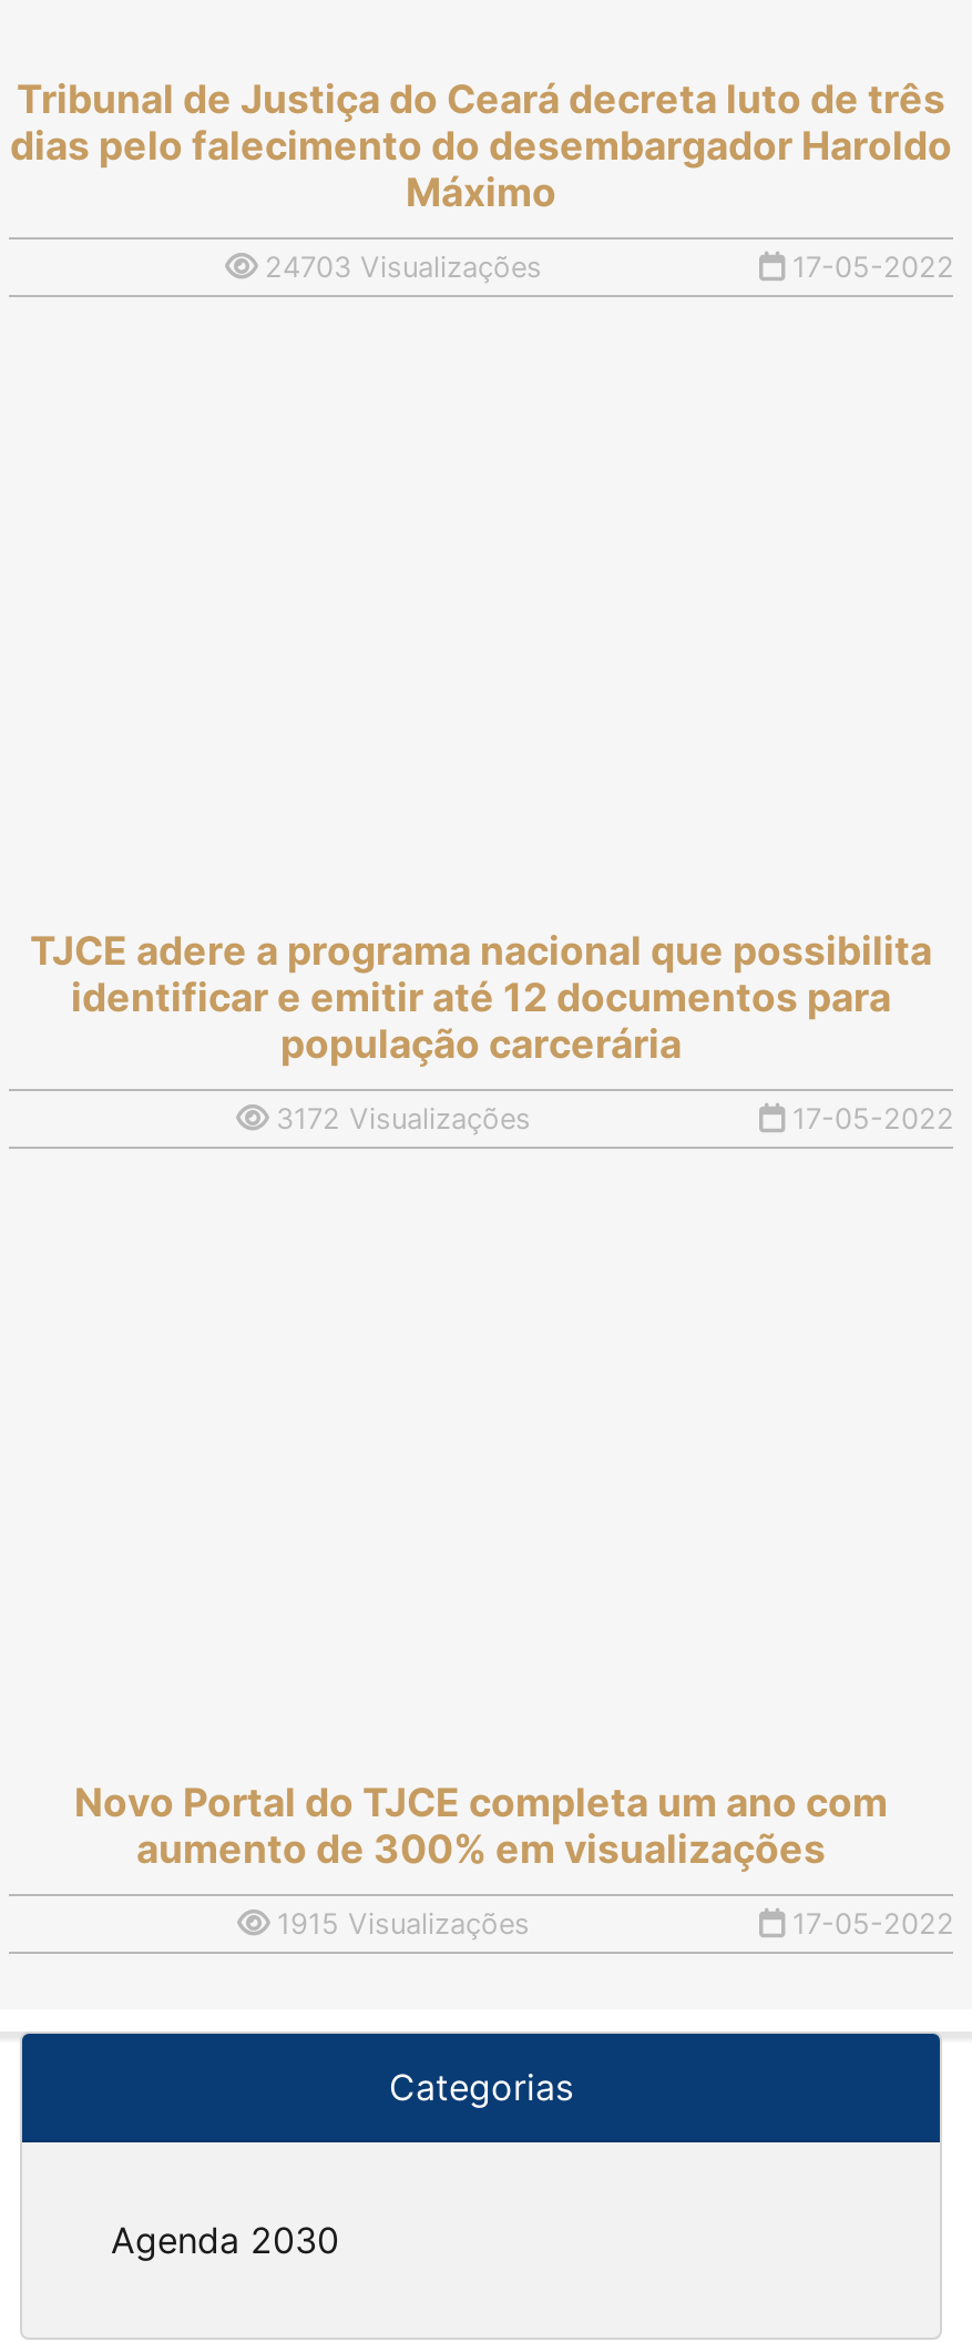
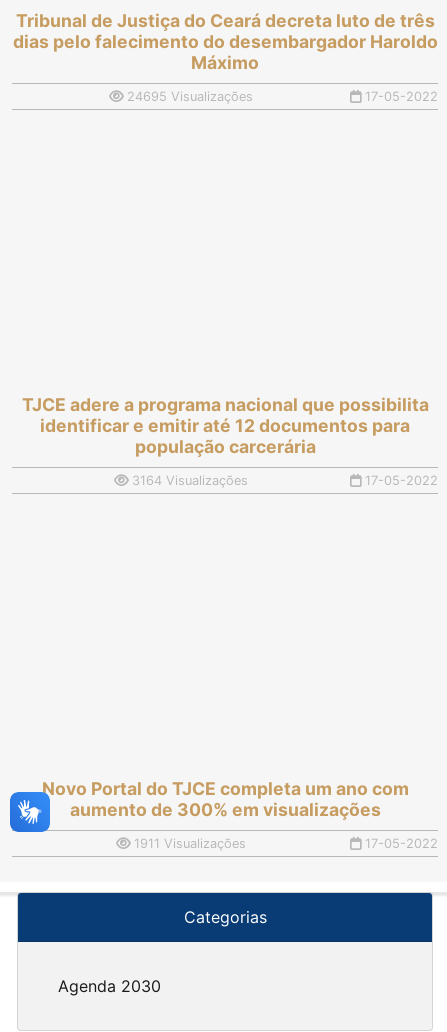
[256,251,542,285] 24703 Visualizações -> [123,89,253,104] 24695 Visualizações
[267,1103,531,1136] 3172 Visualizações -> [128,473,248,488] 3164 Visualizações
none -> [9,791,51,833] [image]
[268,1908,530,1942] 1915 Visualizações -> [130,836,246,851] 1911 Visualizações

